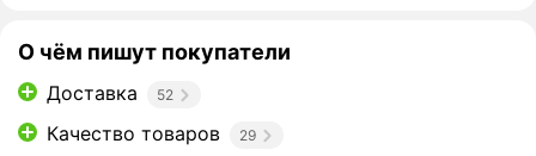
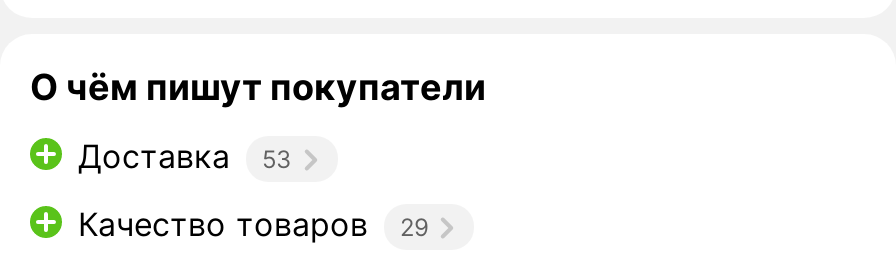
[47,81,173,105] Доставка 52 -> [78,136,292,176] Доставка 53

